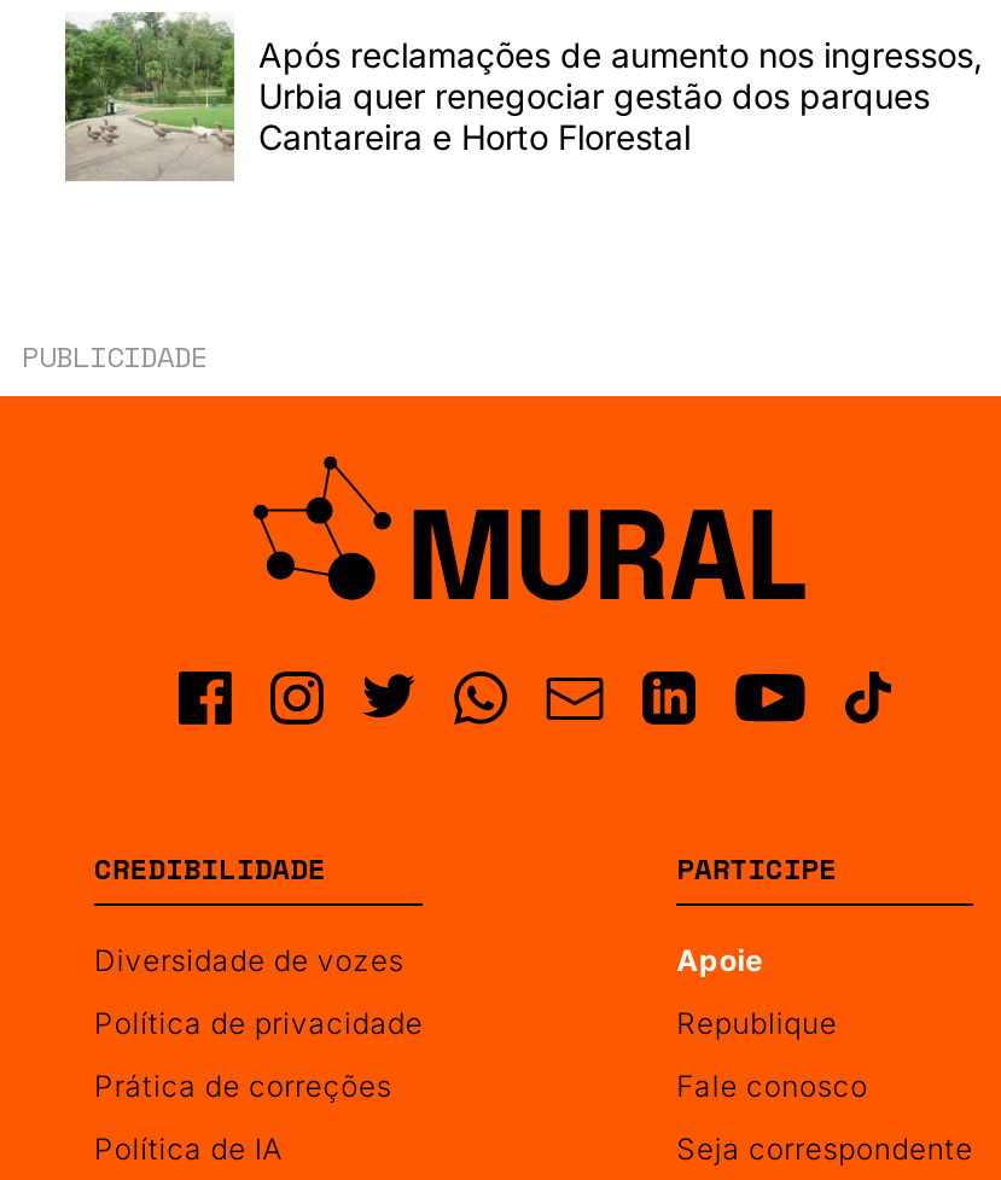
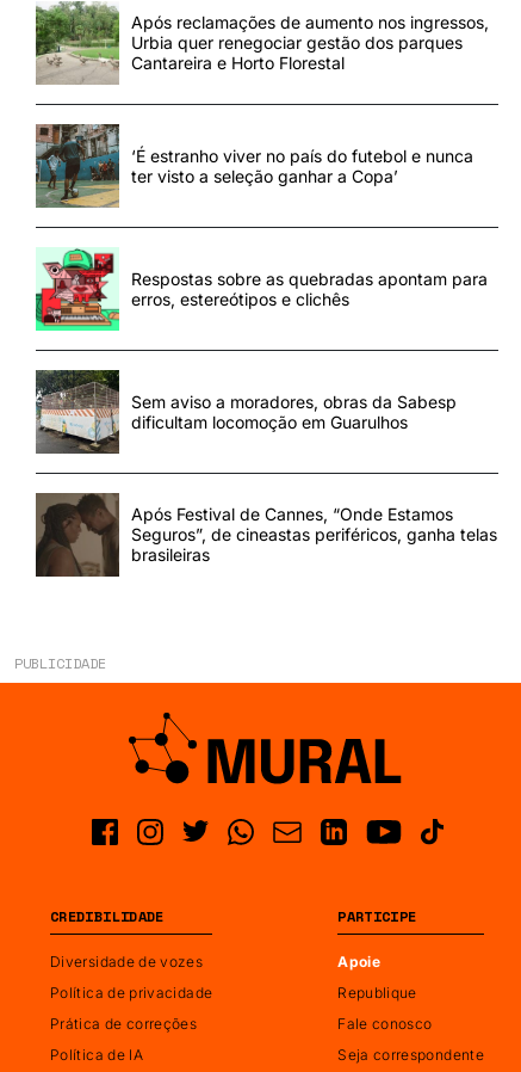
none -> [35,123,473,209] [image] | ‘É estranho viver no país do futebol e nunca | ter visto a seleção ganhar a Copa’
none -> [35,247,488,332] [image] | Respostas sobre as quebradas apontam para | erros, estereótipos e clichês
none -> [35,369,457,455] [image] | Sem aviso a moradores, obras da Sabesp | dificultam locomoção em Guarulhos
none -> [35,492,497,577] [image] | Após Festival de Cannes, “Onde Estamos | Seguros”, de cineastas periféricos, ganha telas | brasileiras

